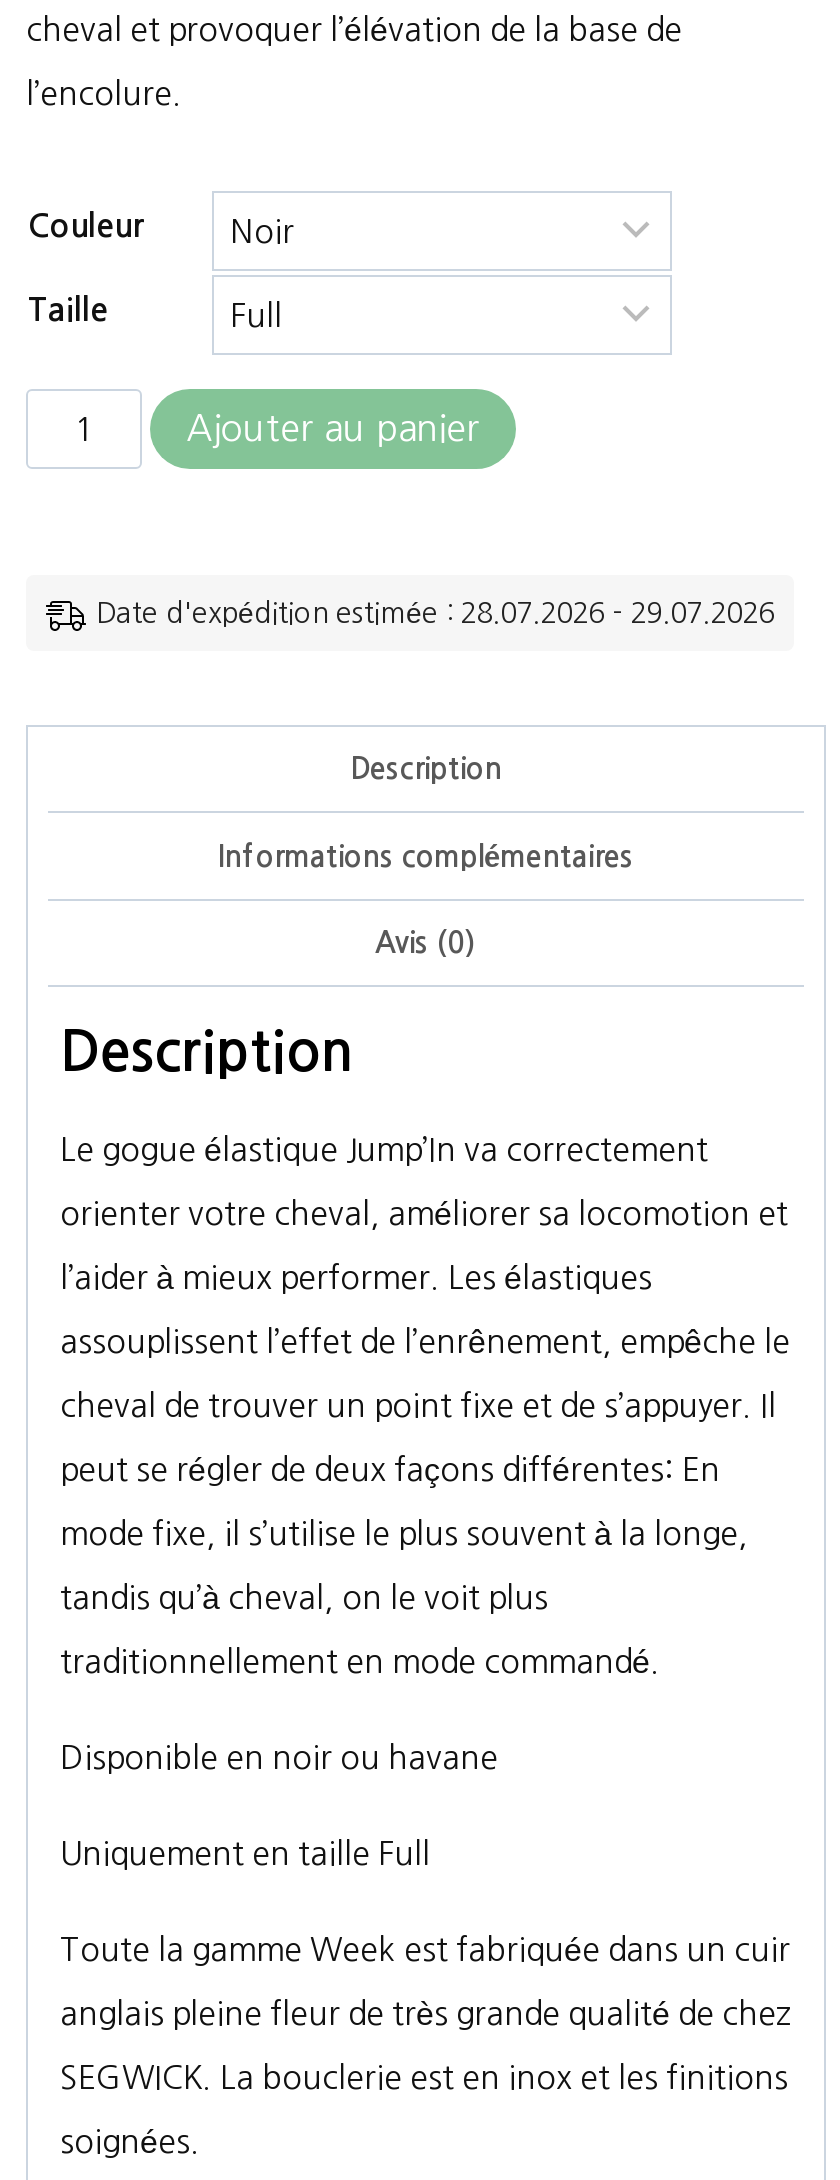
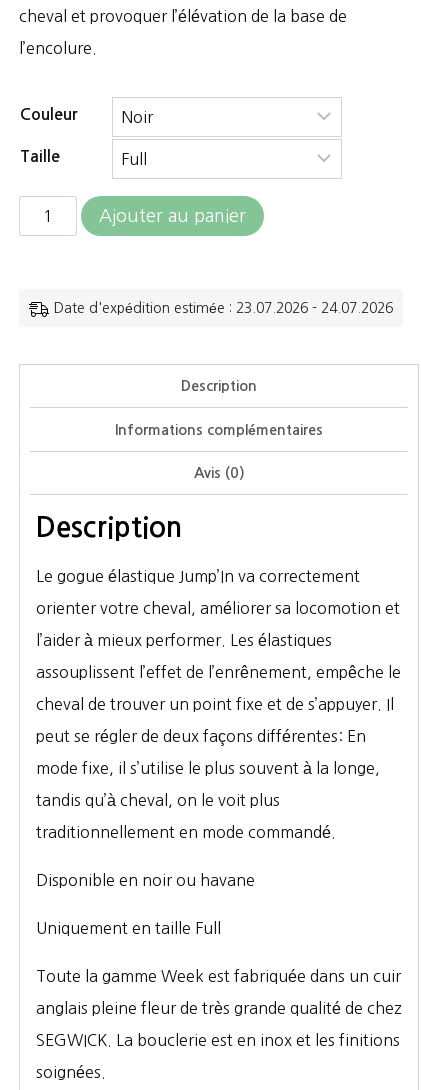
[96,599,774,627] Date d'expédition estimée : 28.07.2026 - 29.07.2026 -> [54,301,393,315] Date d'expédition estimée : 23.07.2026 - 24.07.2026

